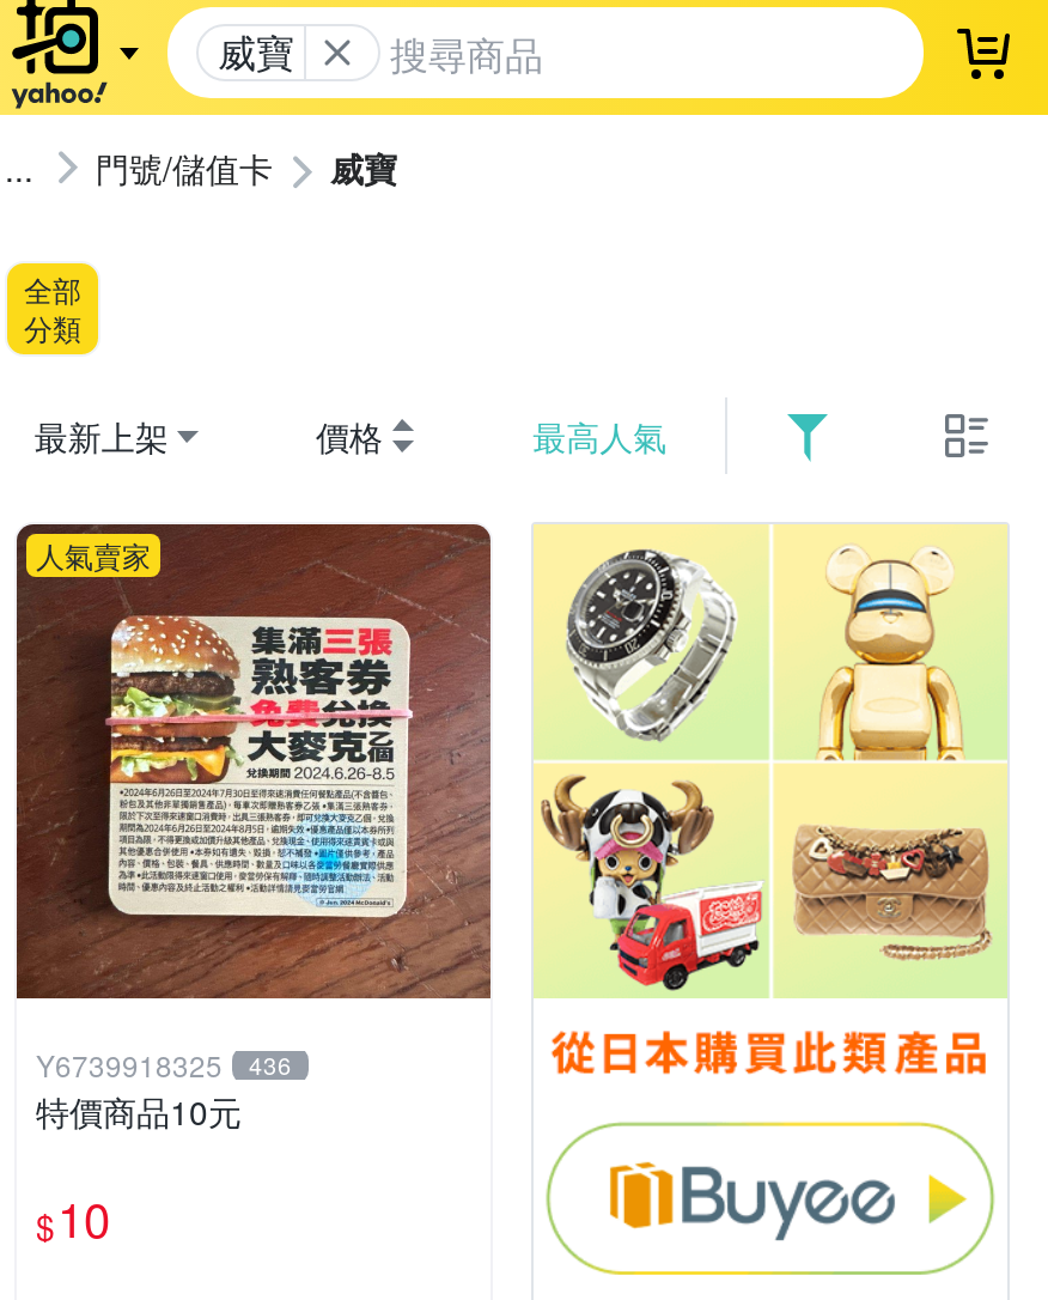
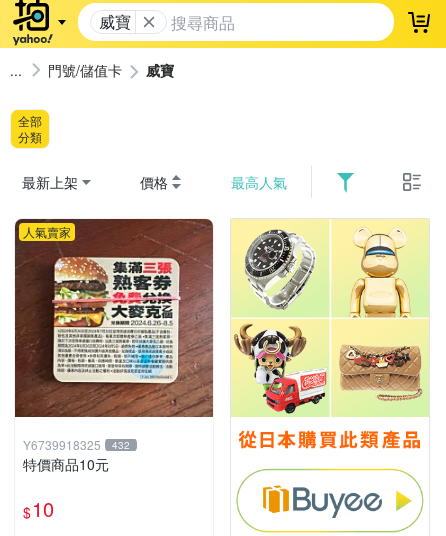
[36,1045,292,1085] Y6739918325 436 -> [23,436,130,453] Y6739918325 432

